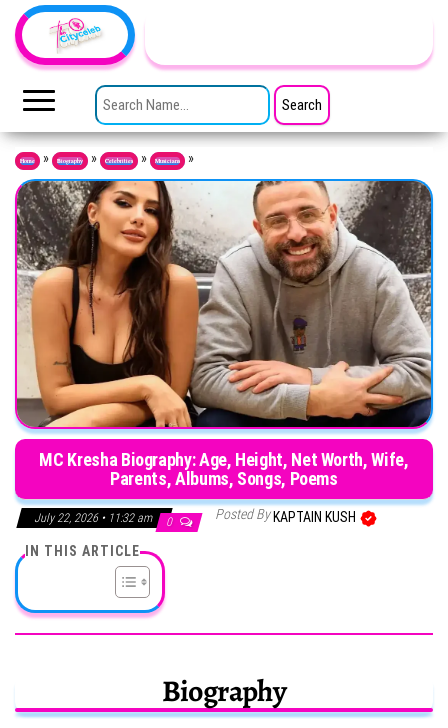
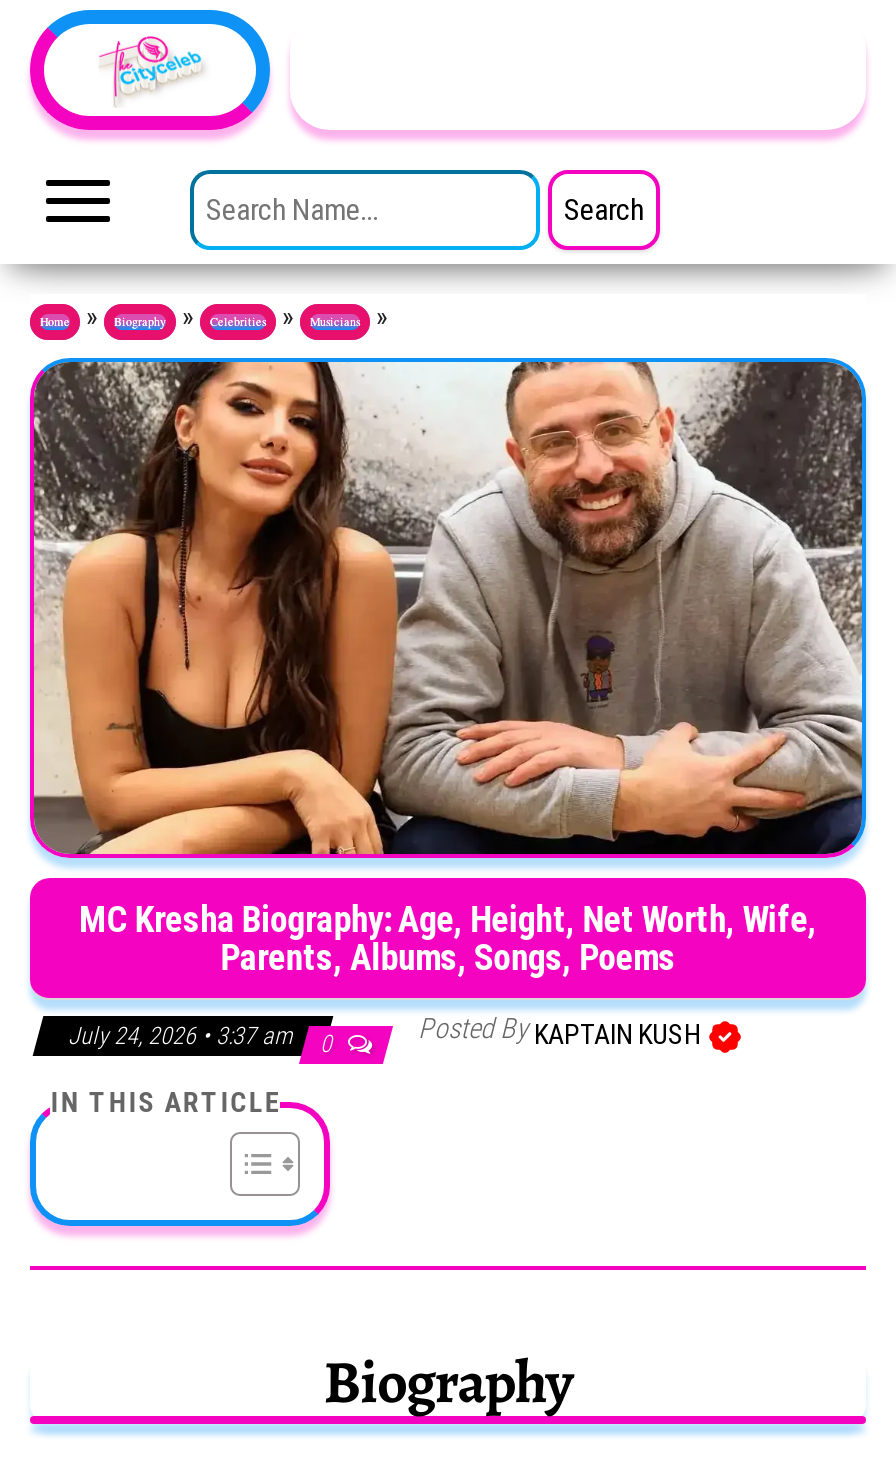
[34,511,175,529] July 22, 2026 • 11:32 am 0 -> [68,1021,338,1057] July 24, 2026 • 3:37 am 0

